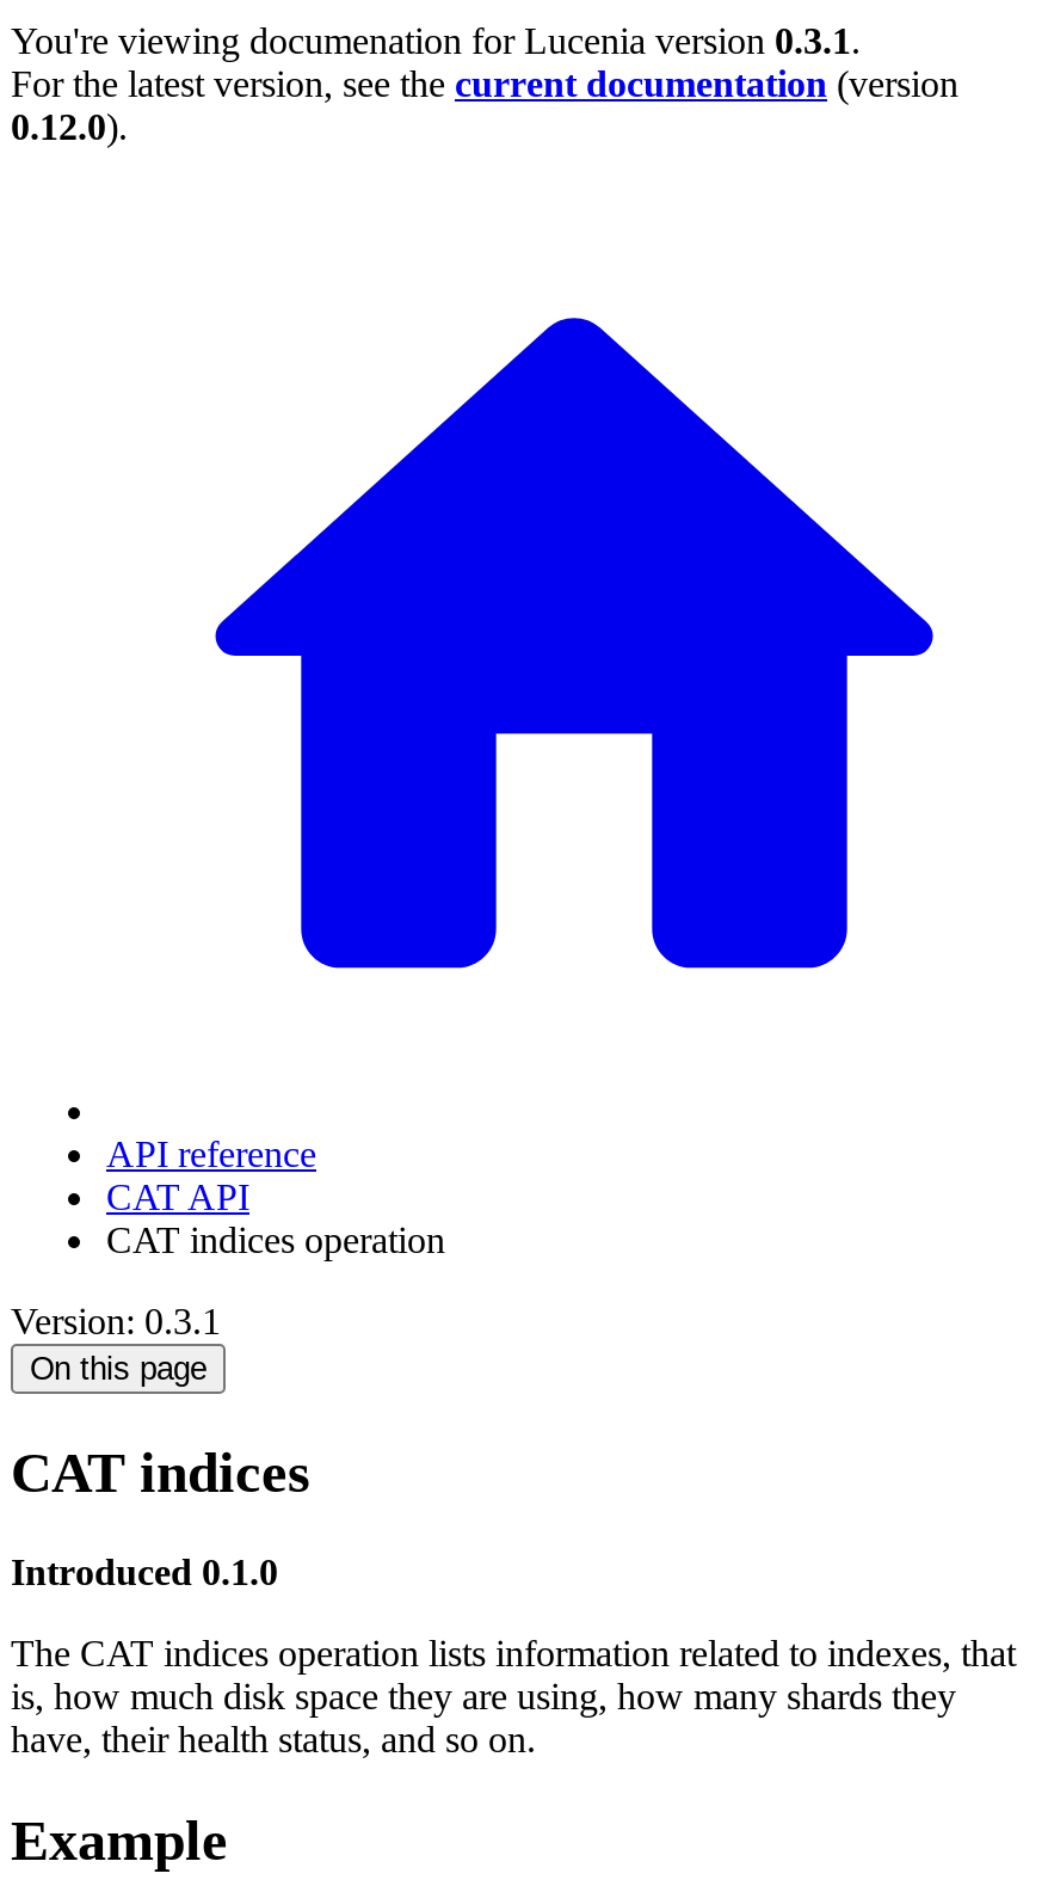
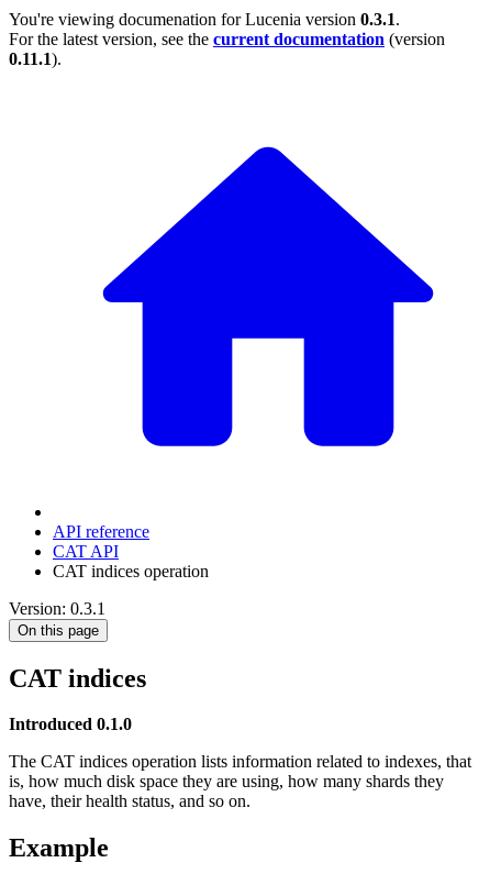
[11,105,128,146] 0.12.0). -> [9,49,62,68] 0.11.1).

